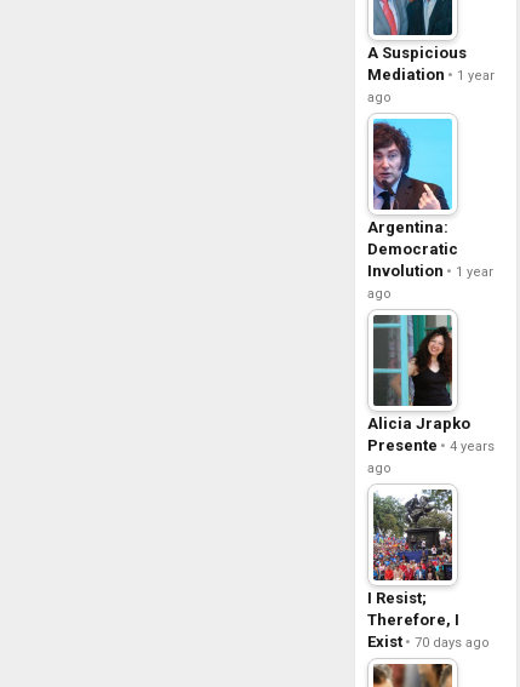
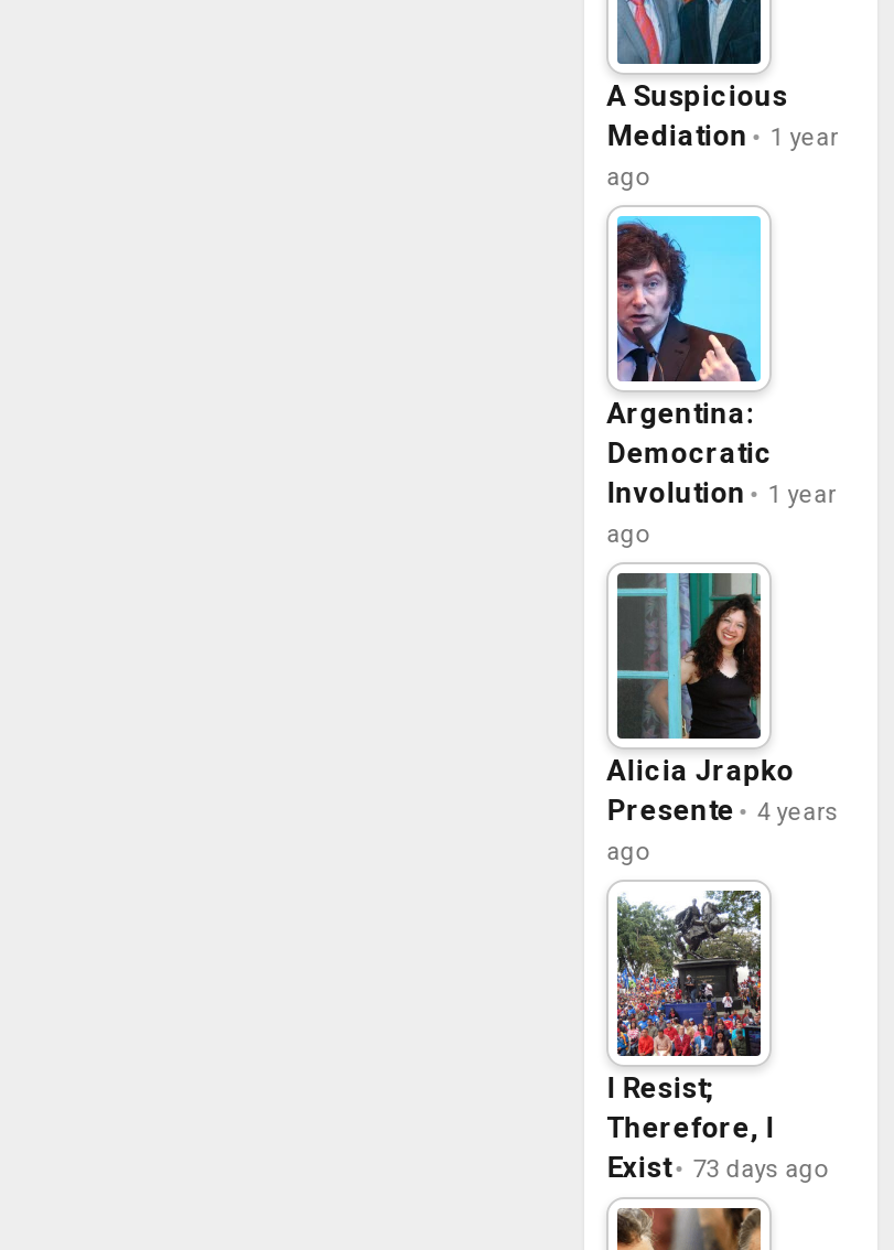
[368,632,490,651] Exist 70 days ago -> [607,1151,830,1184] Exist 73 days ago

